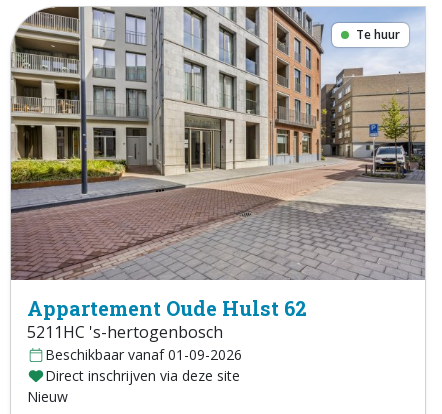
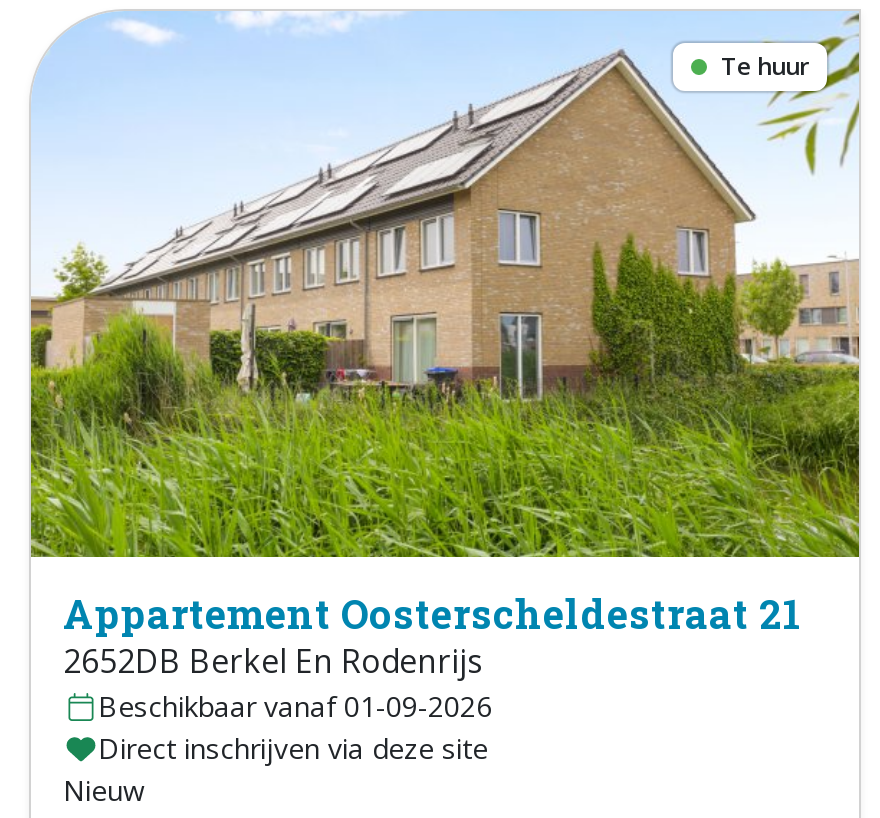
[10,6,426,343] [image] | Appartement Oude Hulst 62 | 5211HC 's-hertogenbosch -> [29,11,861,683] [image] | Appartement Oosterscheldestraat 21 | 2652DB Berkel En Rodenrijs

